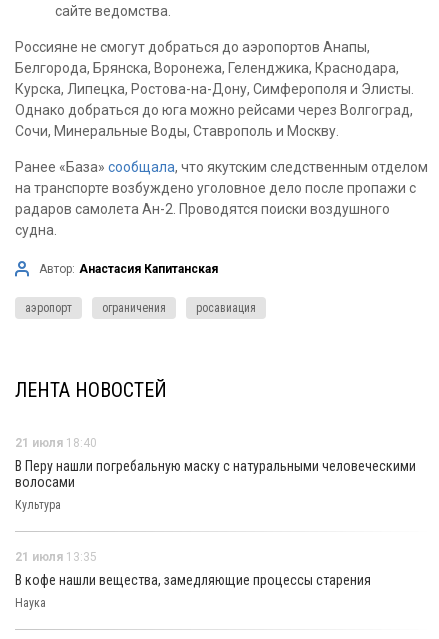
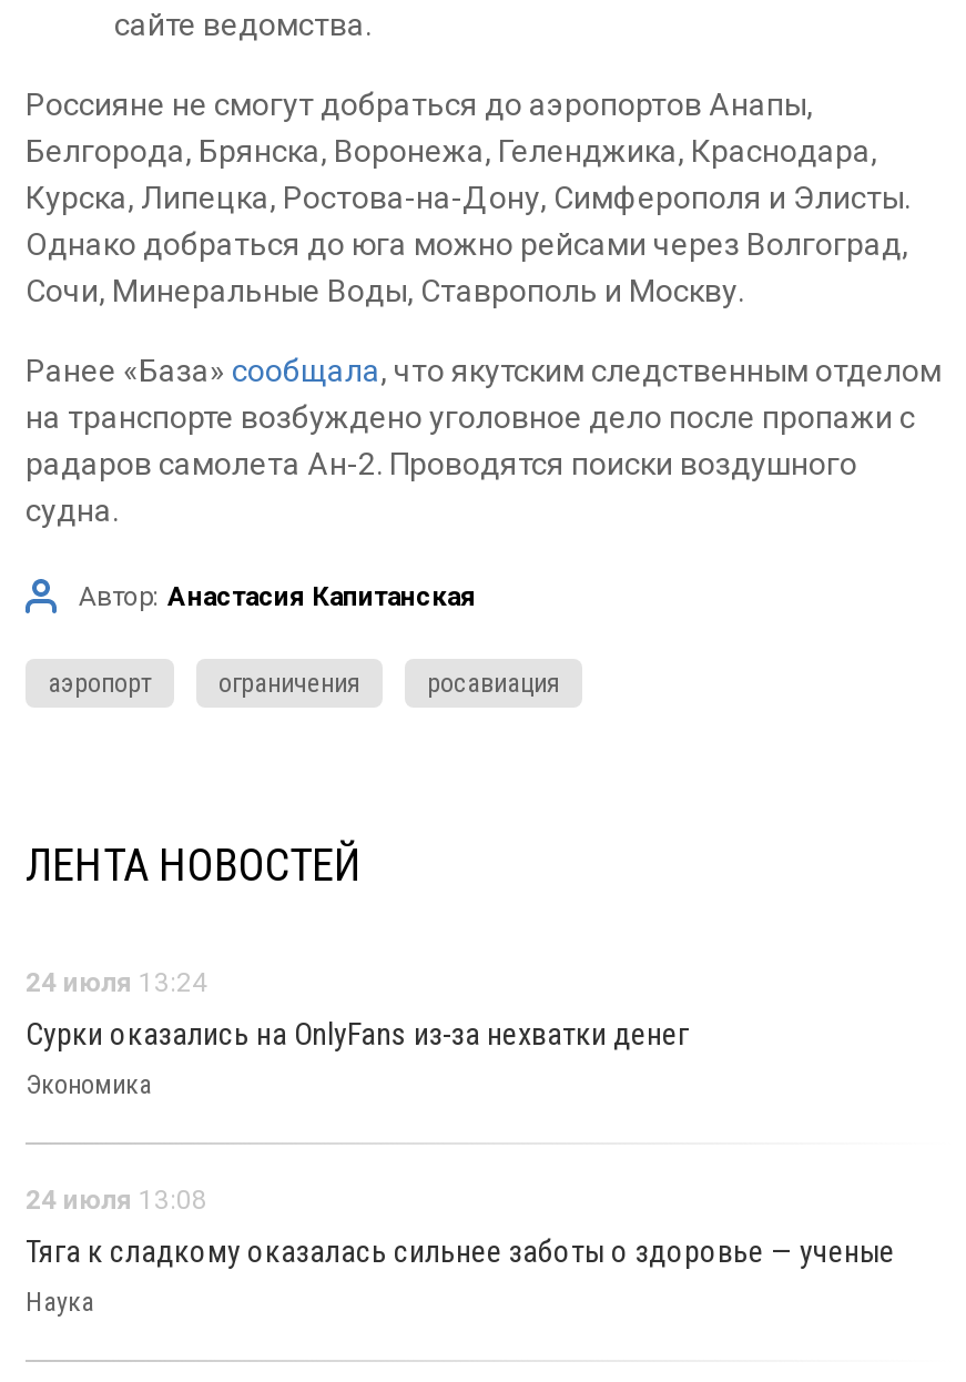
[15,436,97,450] 21 июля 18:40 -> [26,967,207,998] 24 июля 13:24
[15,458,416,490] В Перу нашли погребальную маску с натуральными человеческими | волосами -> [26,1016,689,1051] Сурки оказались на OnlyFans из-за нехватки денег
[15,498,61,512] Культура -> [26,1069,152,1100] Экономика
[15,550,97,564] 21 июля 13:35 -> [26,1185,207,1216] 24 июля 13:08
[15,572,371,588] В кофе нашли вещества, замедляющие процессы старения -> [26,1233,895,1269] Тяга к сладкому оказалась сильнее заботы о здоровье — ученые

